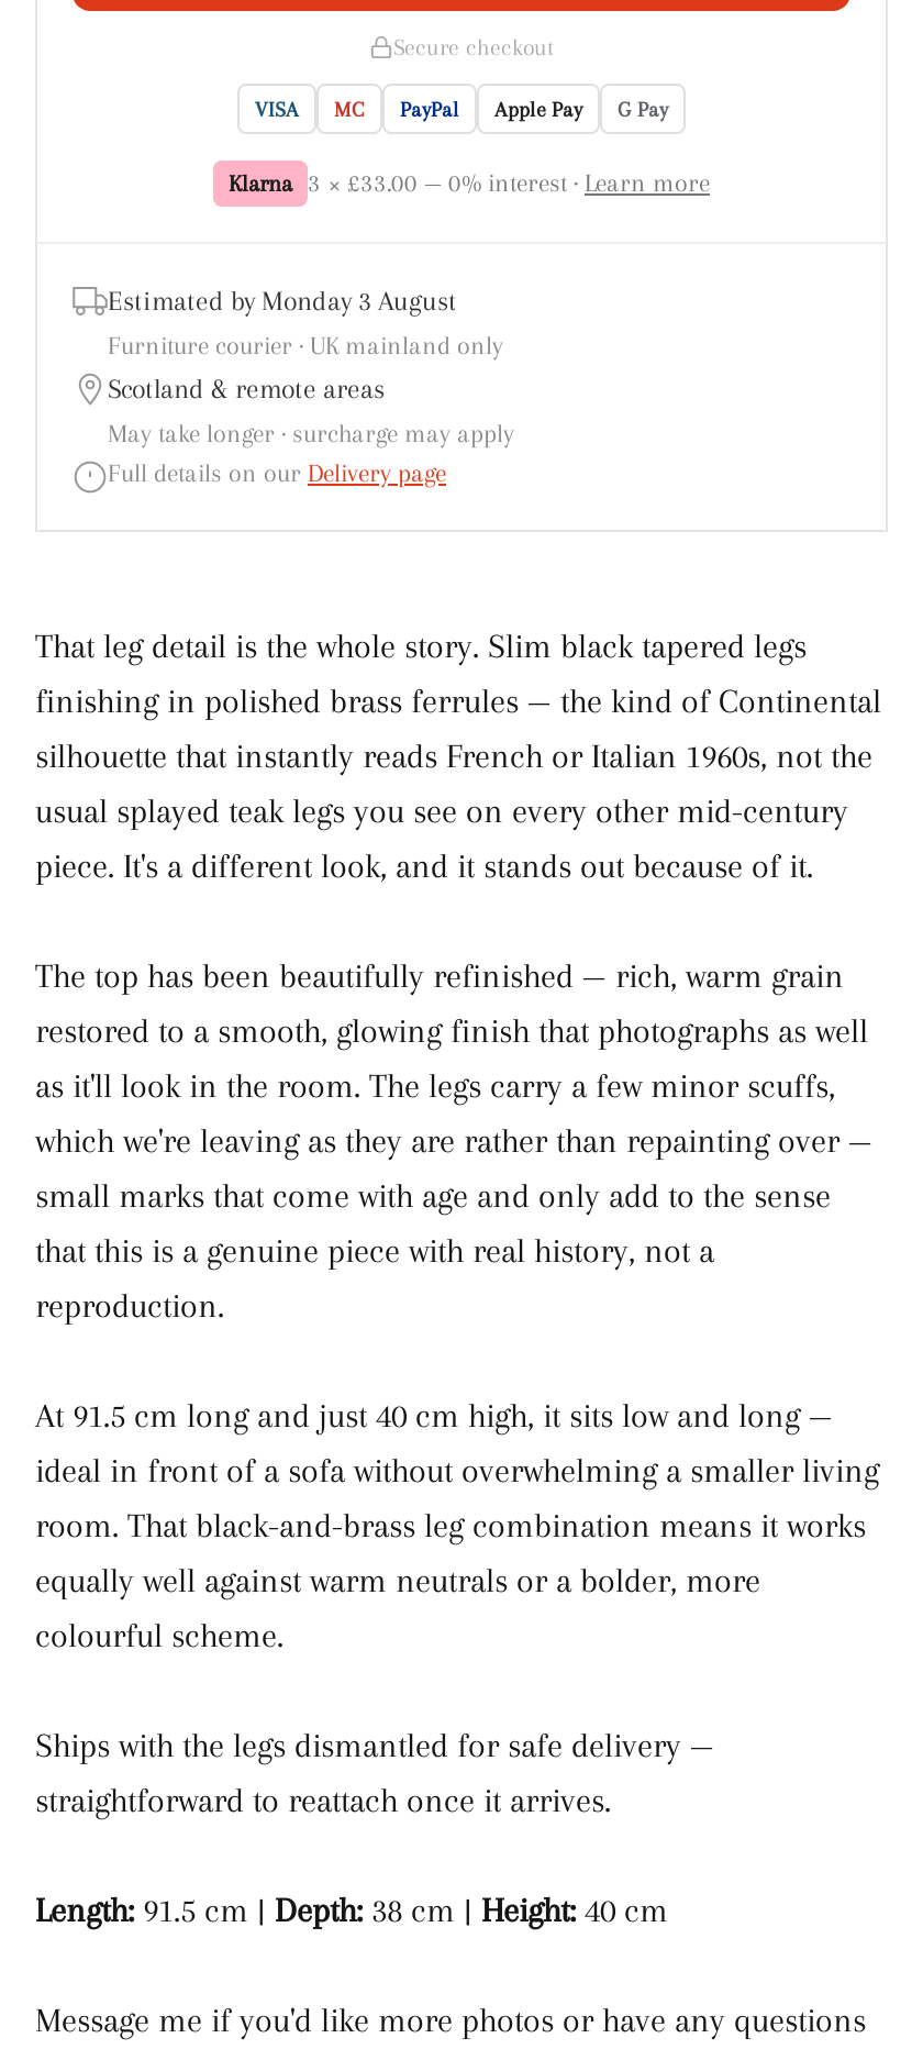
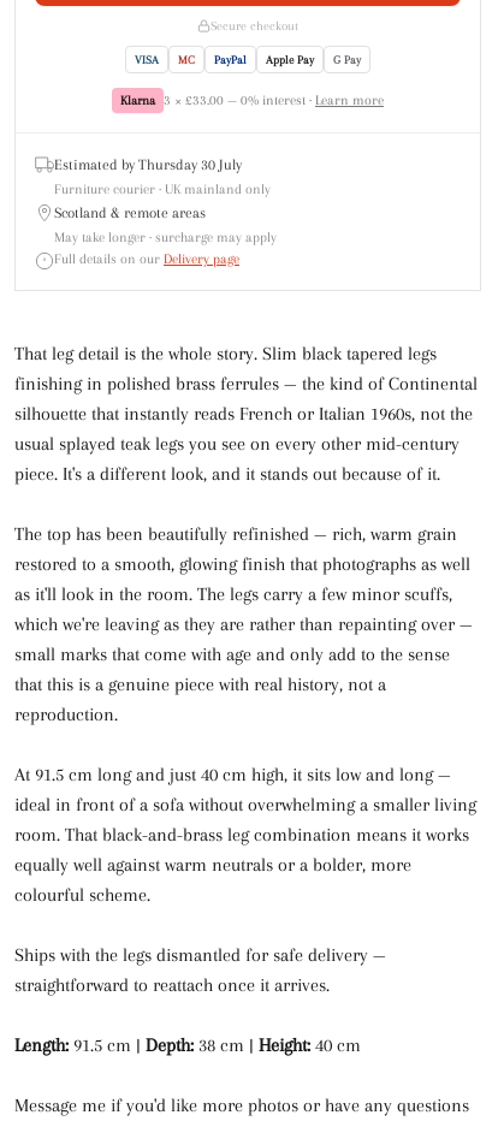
[108,286,457,317] Estimated by Monday 3 August -> [54,156,242,173] Estimated by Thursday 30 July

